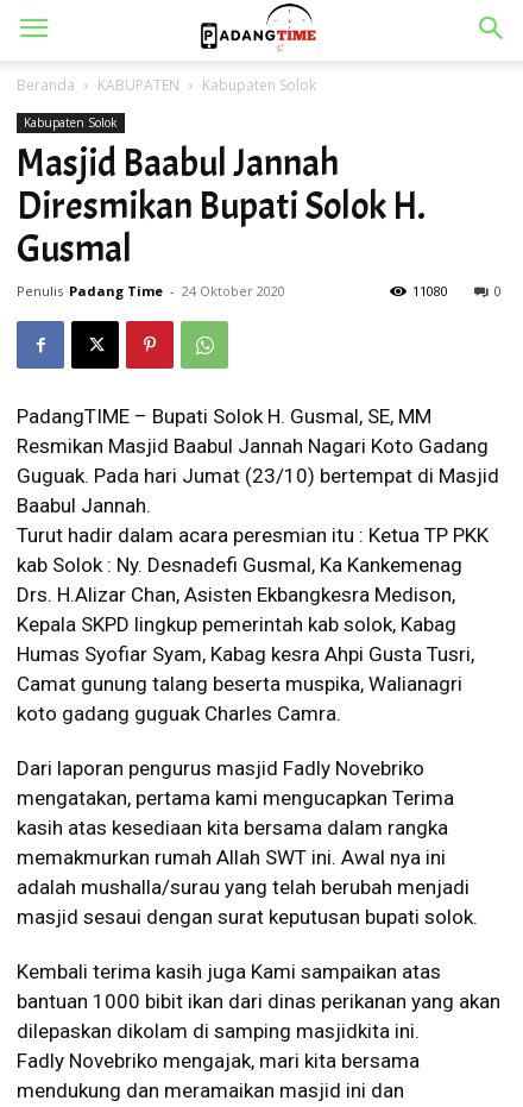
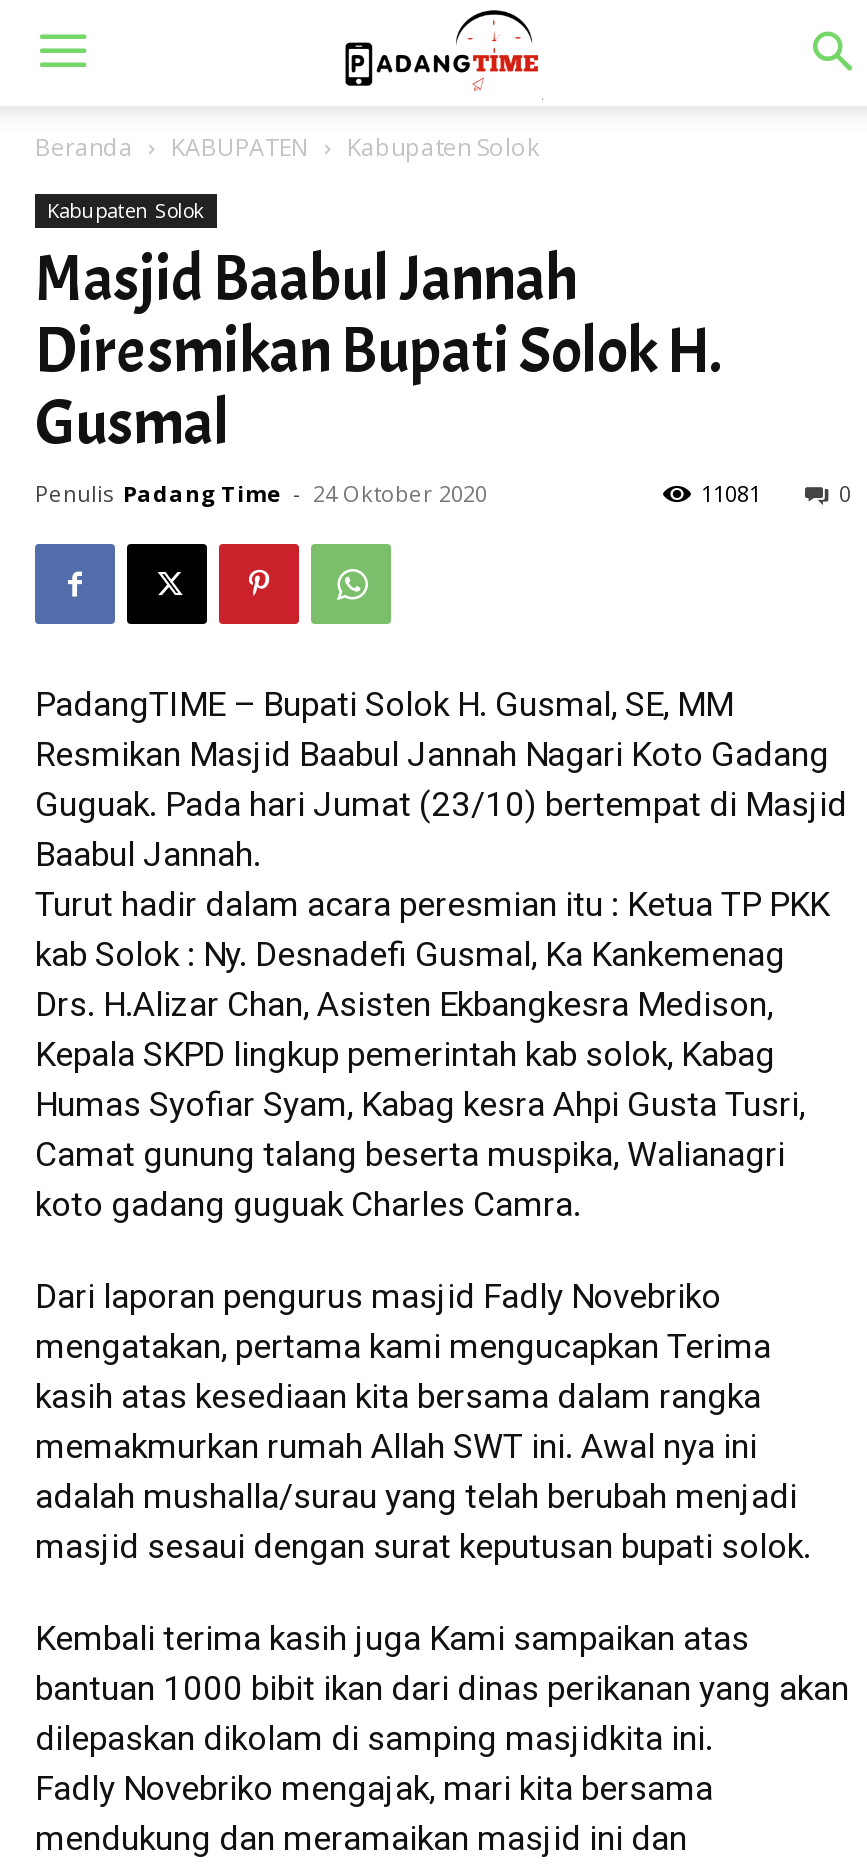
[412,282,448,300] 11080 -> [701,478,761,508] 11081

